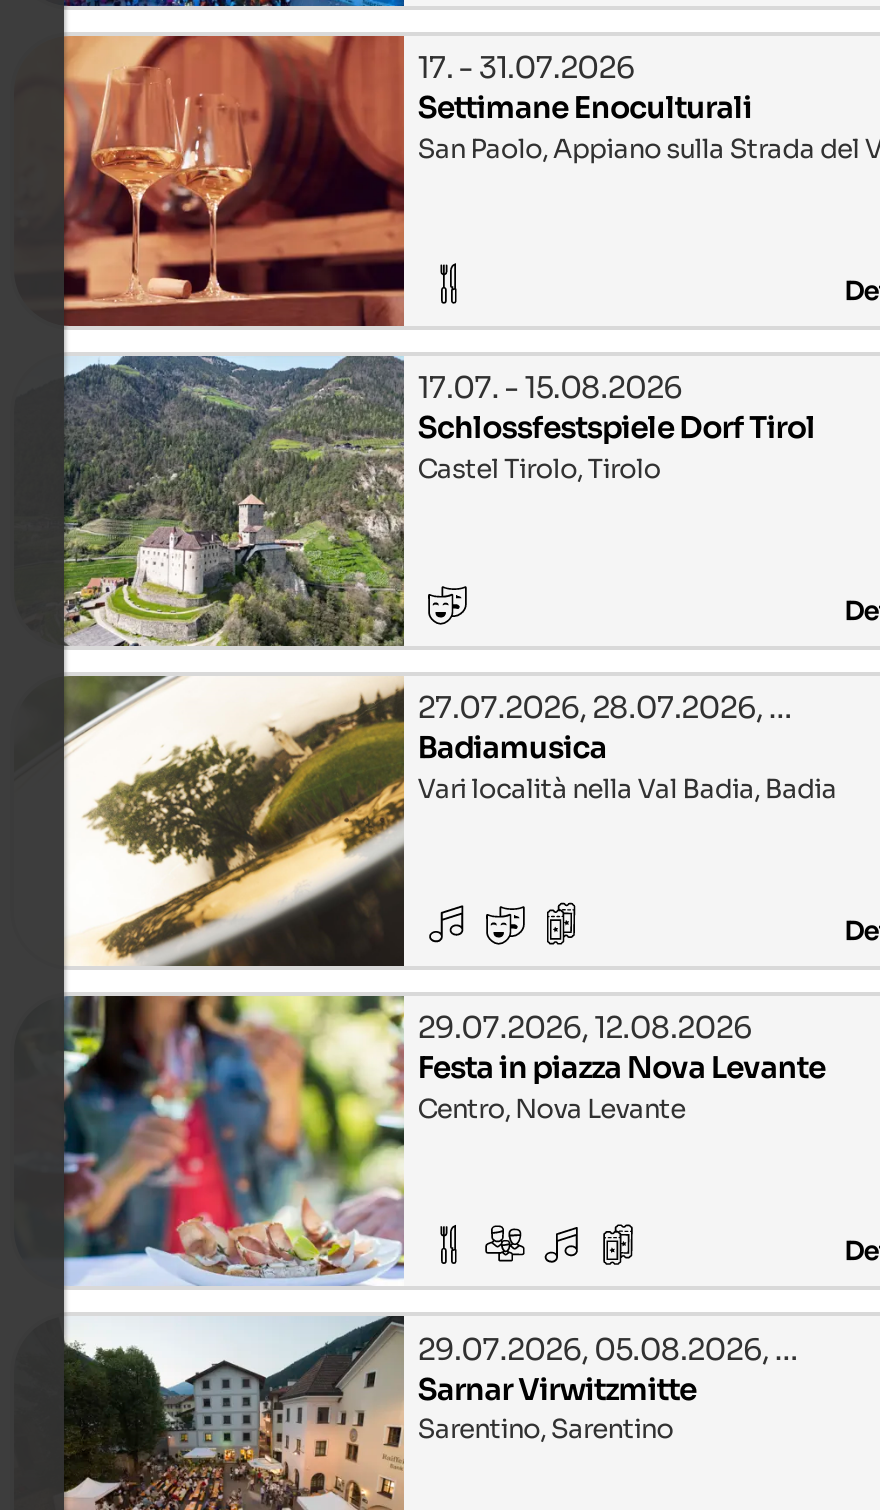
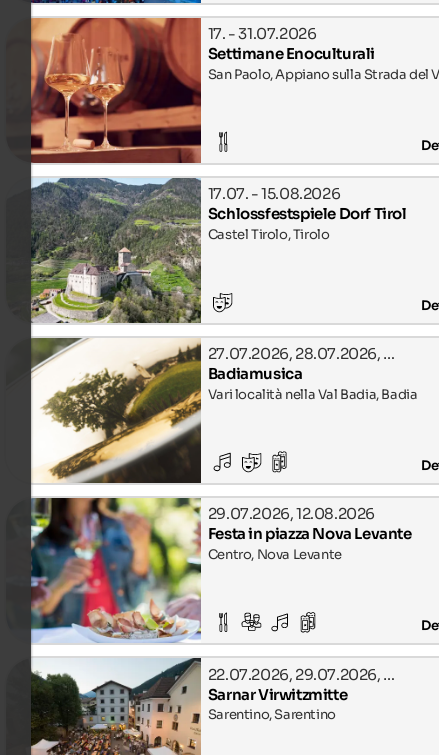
[418,1329,798,1367] 29.07.2026, 05.08.2026, … -> [208,664,395,683] 22.07.2026, 29.07.2026, …

